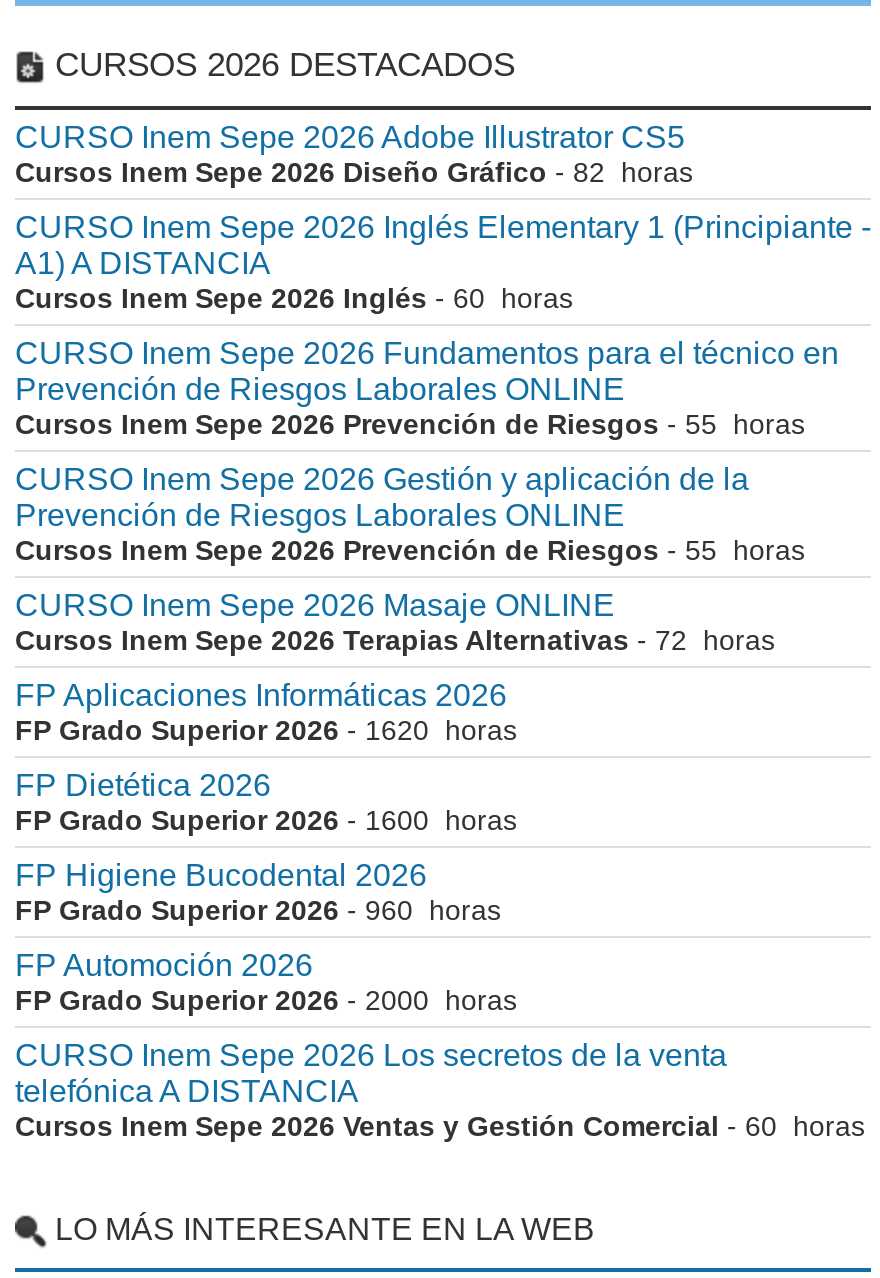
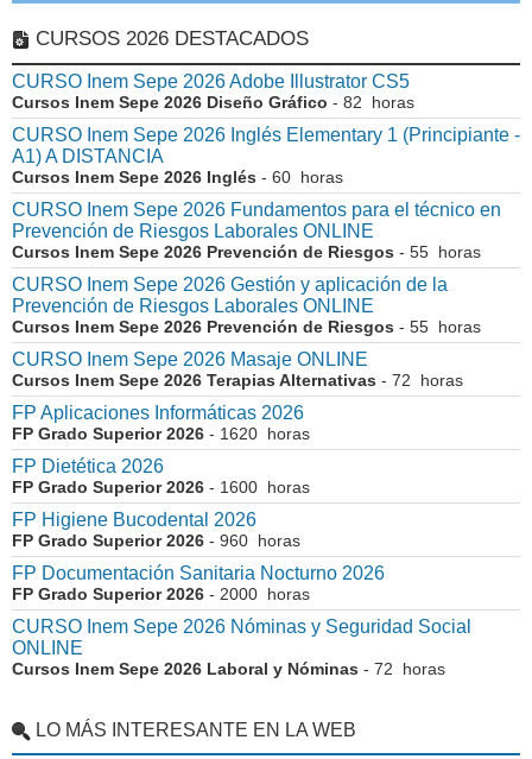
[15,948,313,982] FP Automoción 2026 -> [12,563,385,583] FP Documentación Sanitaria Nocturno 2026
[15,1038,865,1142] CURSO Inem Sepe 2026 Los secretos de la venta | telefónica A DISTANCIA | Cursos Inem Sepe 2026 Ventas y Gestión Comercial - 60 horas -> [12,616,471,678] CURSO Inem Sepe 2026 Nóminas y Seguridad Social | ONLINE | Cursos Inem Sepe 2026 Laboral y Nóminas - 72 horas

